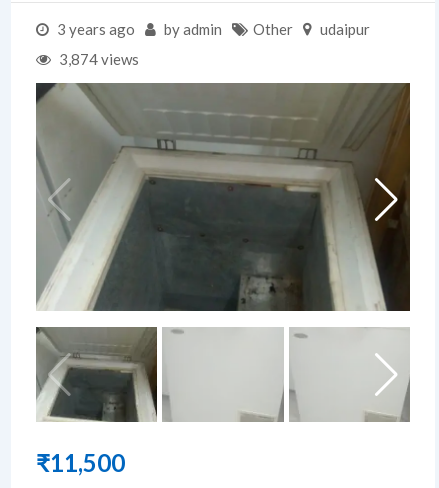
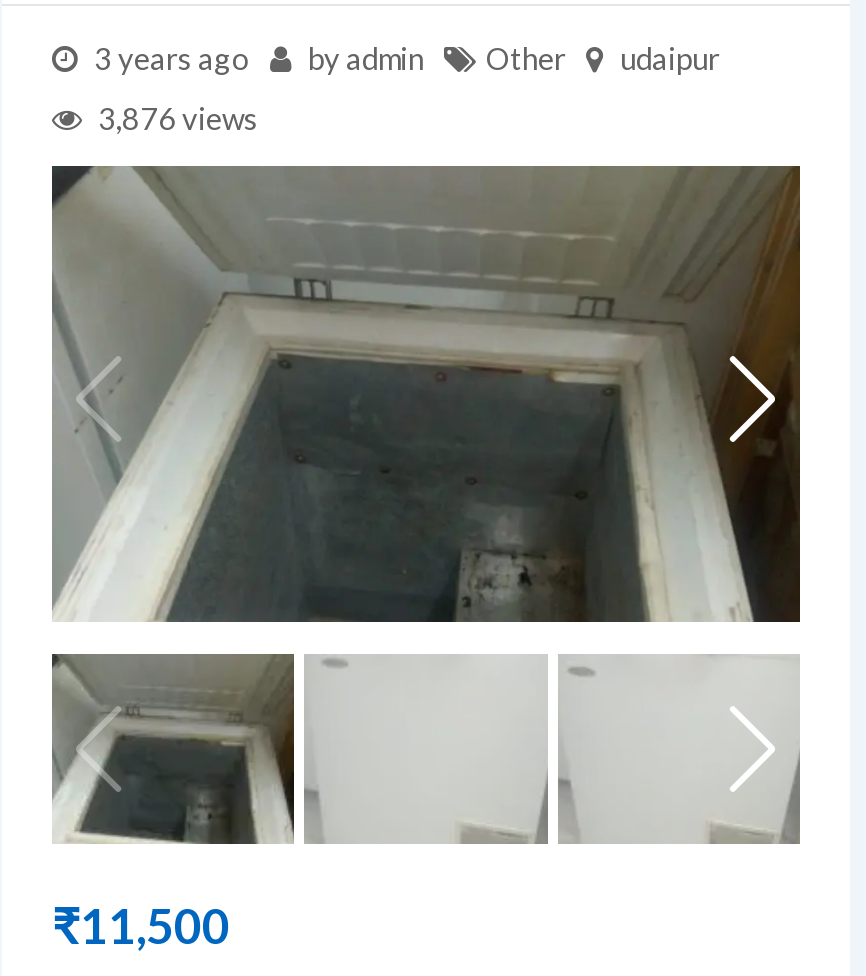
[59,50,139,68] 3,874 views -> [98,100,258,136] 3,876 views

